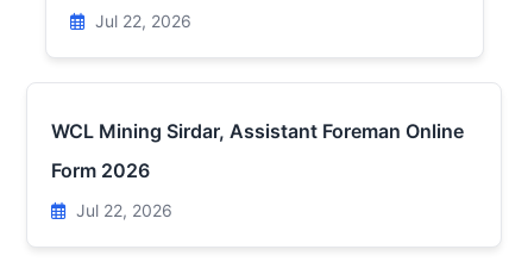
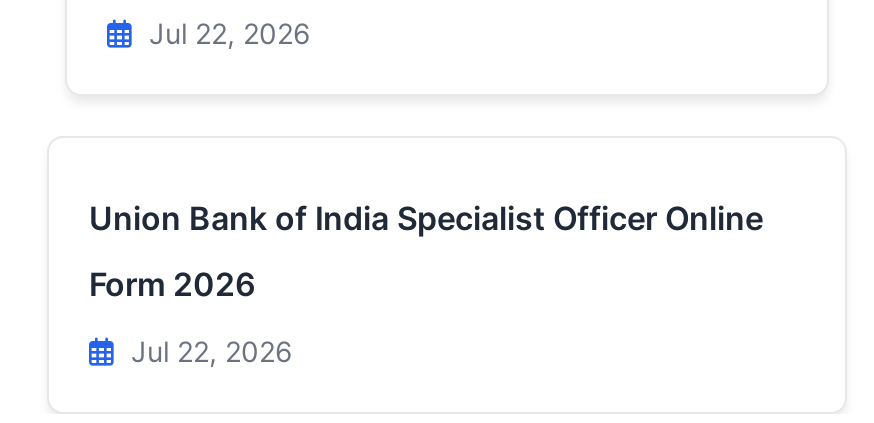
[51,119,464,143] WCL Mining Sirdar, Assistant Foreman Online -> [89,198,763,238] Union Bank of India Specialist Officer Online

